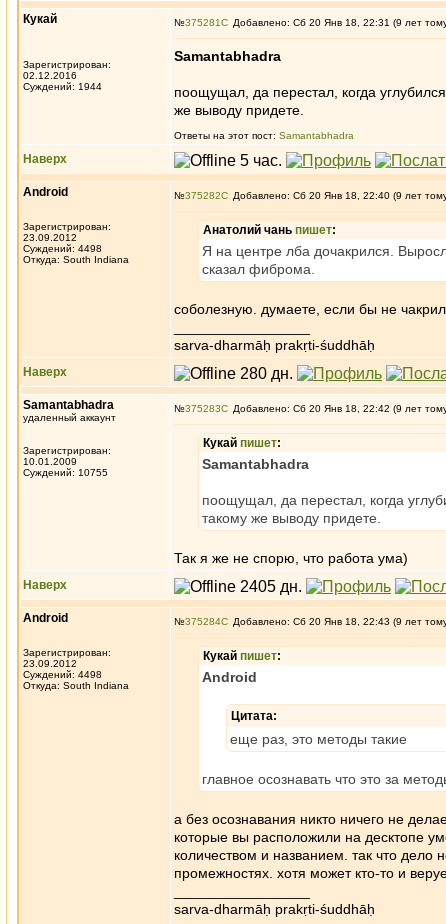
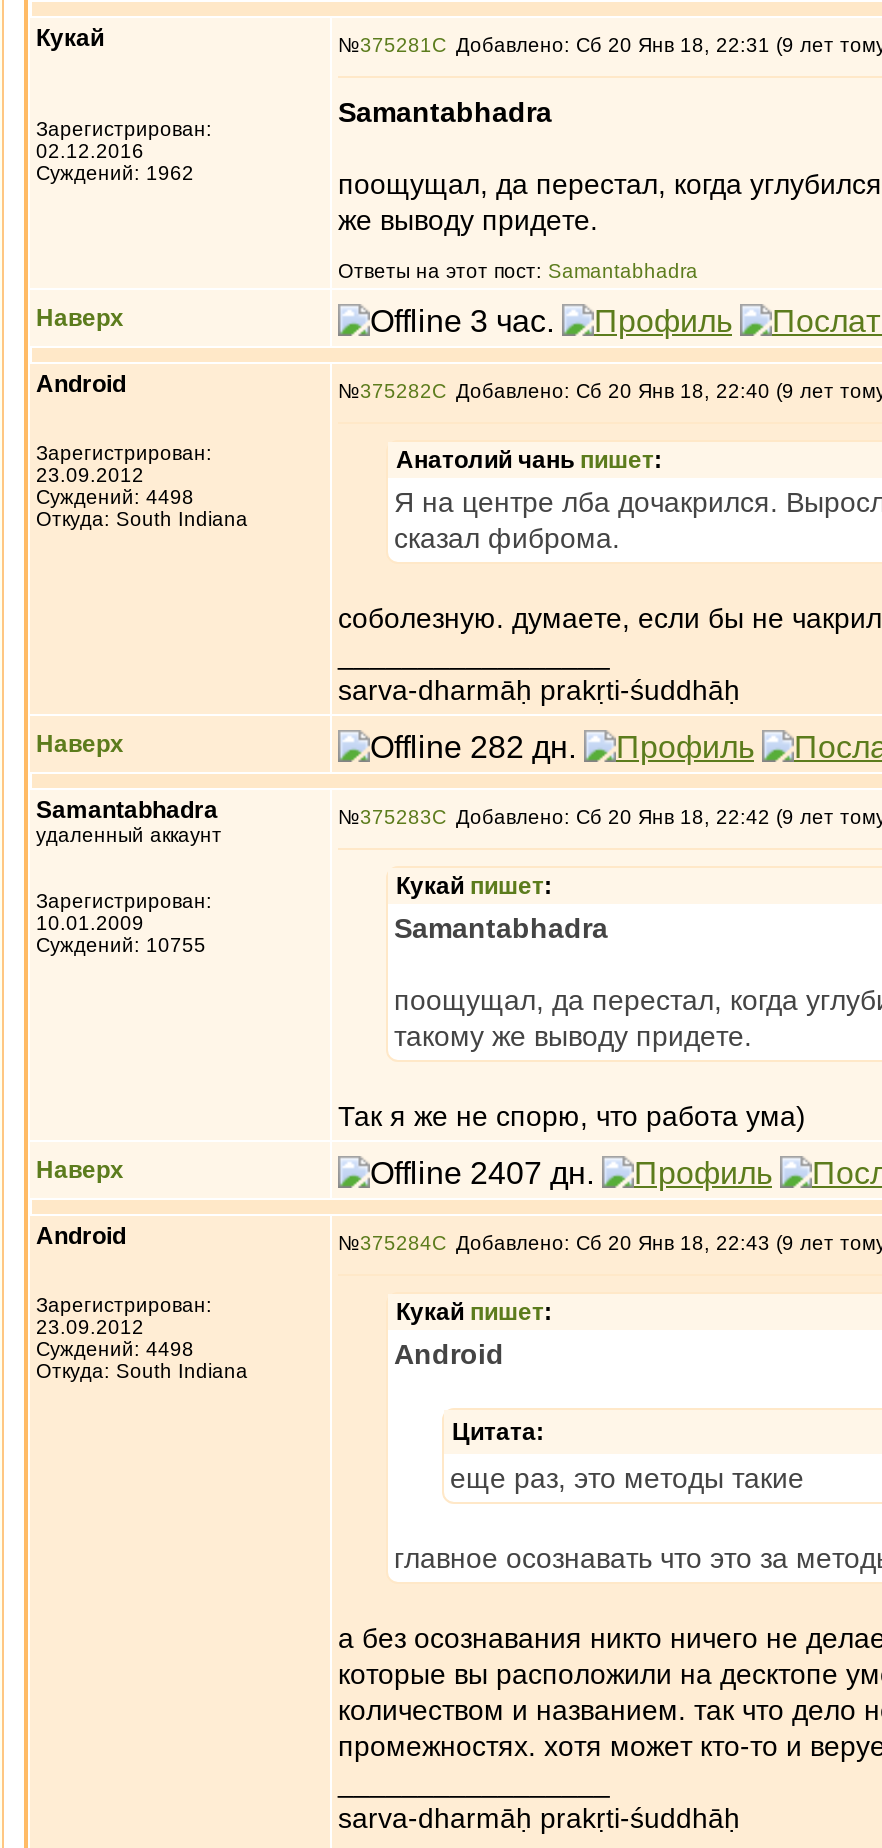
[23,81,102,92] Суждений: 1944 -> [36,162,194,184] Суждений: 1962

